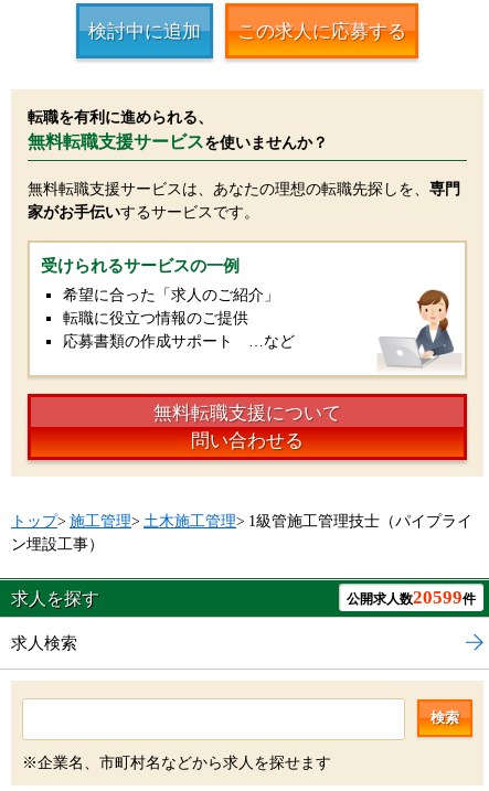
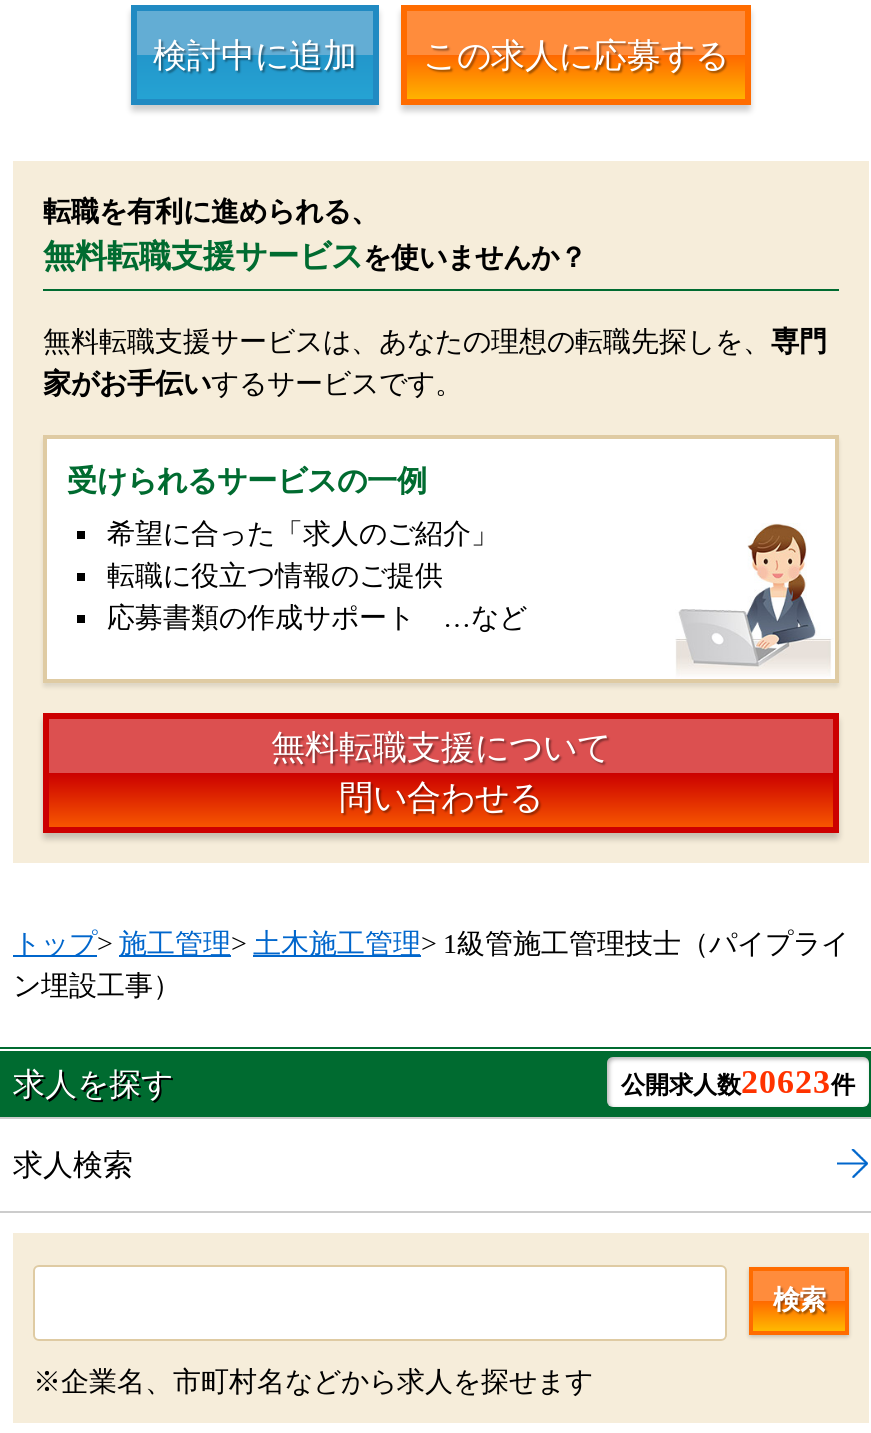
[347,587,476,608] 公開求人数20599件 -> [621,1063,855,1101] 公開求人数20623件

